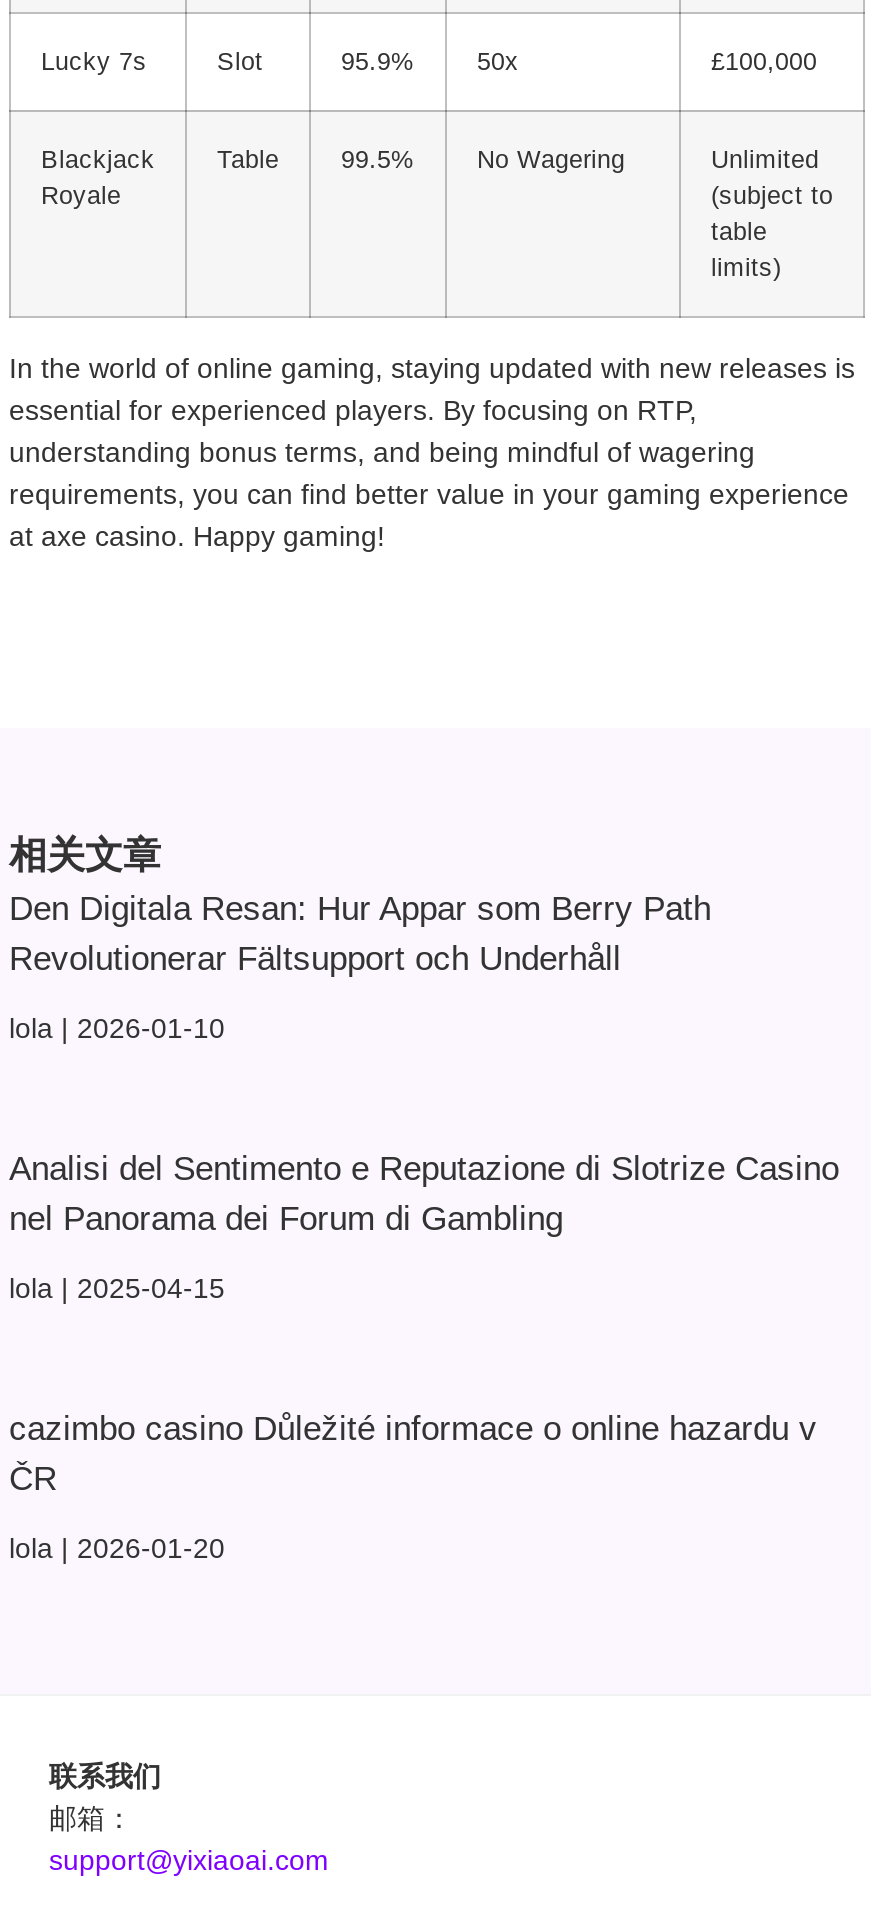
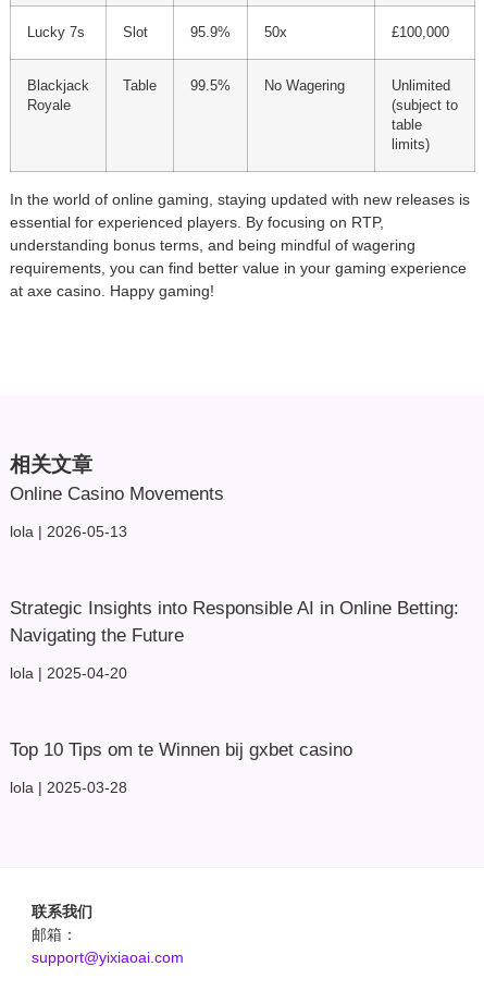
[9,889,711,977] Den Digitala Resan: Hur Appar som Berry Path | Revolutionerar Fältsupport och Underhåll -> [10,483,224,504] Online Casino Movements
[9,1011,225,1043] lola 2026-01-10 -> [10,522,127,540] lola 2026-05-13
[9,1149,839,1237] Analisi del Sentimento e Reputazione di Slotrize Casino | nel Panorama dei Forum di Gambling -> [10,597,459,645] Strategic Insights into Responsible AI in Online Betting: | Navigating the Future
[9,1271,225,1303] lola 2025-04-15 -> [10,664,127,681] lola 2025-04-20
[9,1409,817,1497] cazimbo casino Důležité informace o online hazardu v | ČR -> [10,739,352,760] Top 10 Tips om te Winnen bij gxbet casino
[9,1531,225,1563] lola 2026-01-20 -> [10,778,127,796] lola 2025-03-28

